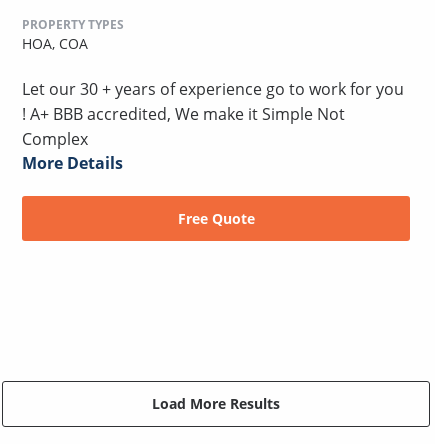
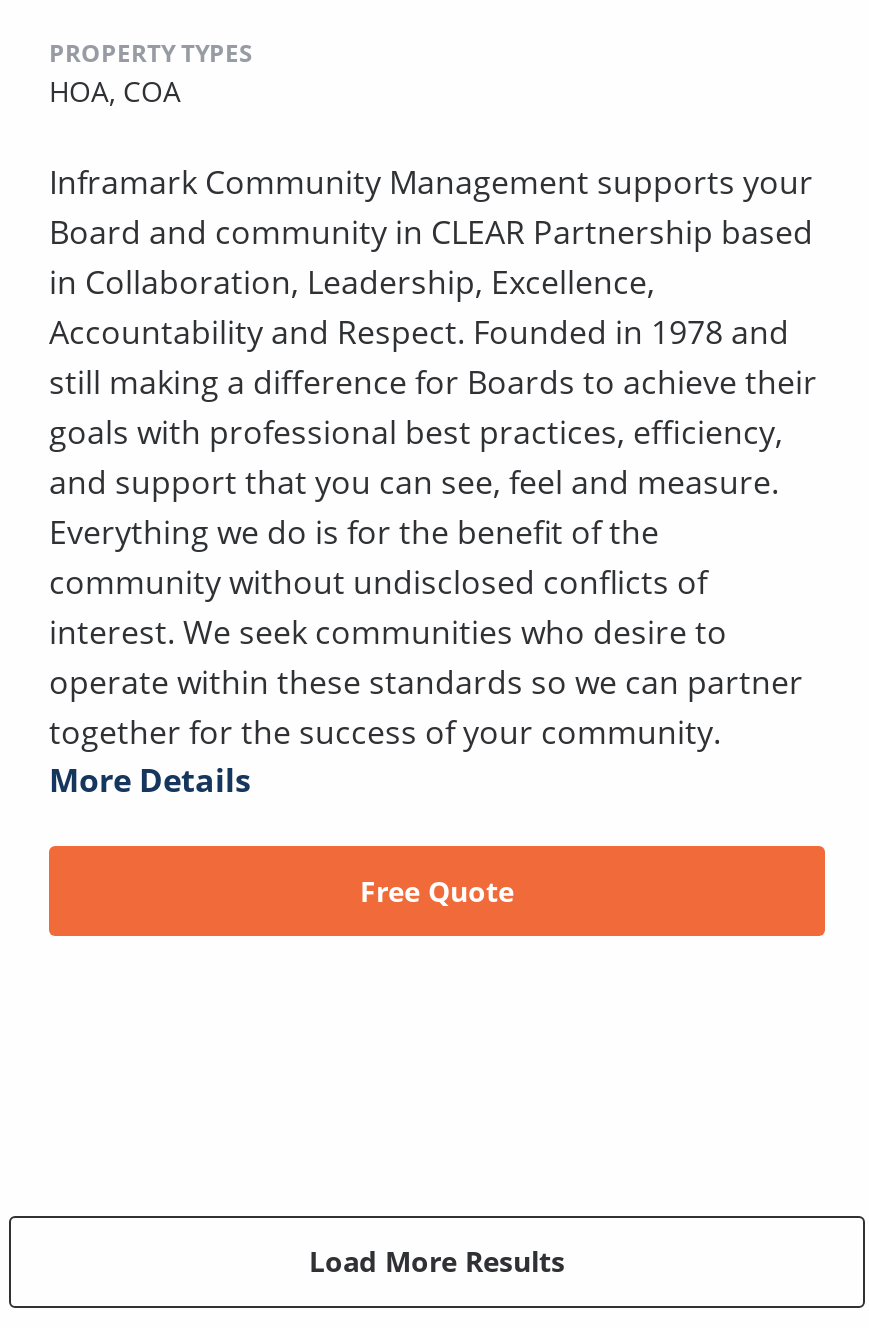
[22,78,404,150] Let our 30 + years of experience go to work for you | ! A+ BBB accredited, We make it Simple Not | Complex -> [49,159,817,753] Inframark Community Management supports your | Board and community in CLEAR Partnership based | in Collaboration, Leadership, Excellence, | Accountability and Respect. Founded in 1978 and | still making a difference for Boards to achieve their | goals with professional best practices, efficiency, | and support that you can see, feel and measure. | Everything we do is for the benefit of the | community without undisclosed conflicts of | interest. We seek communities who desire to | operate within these standards so we can partner | together for the success of your community.

